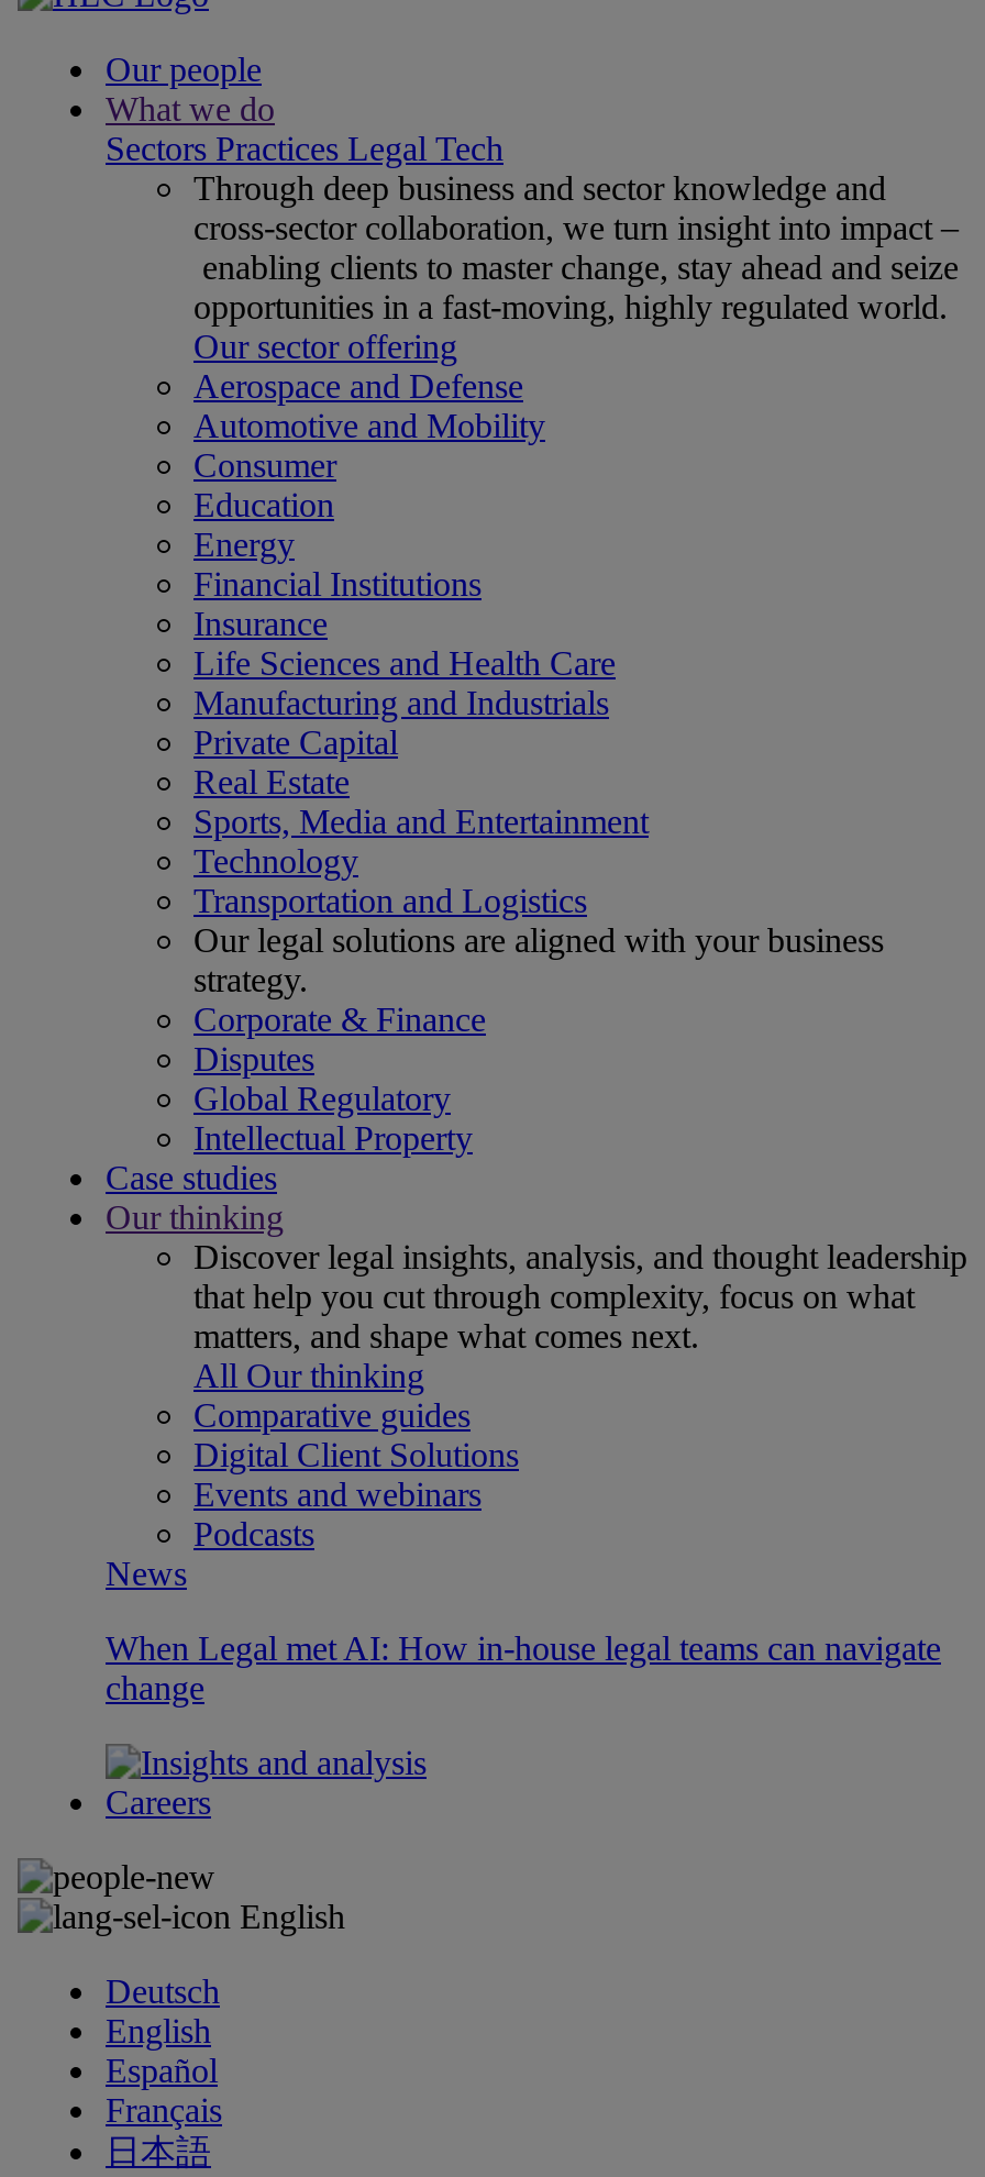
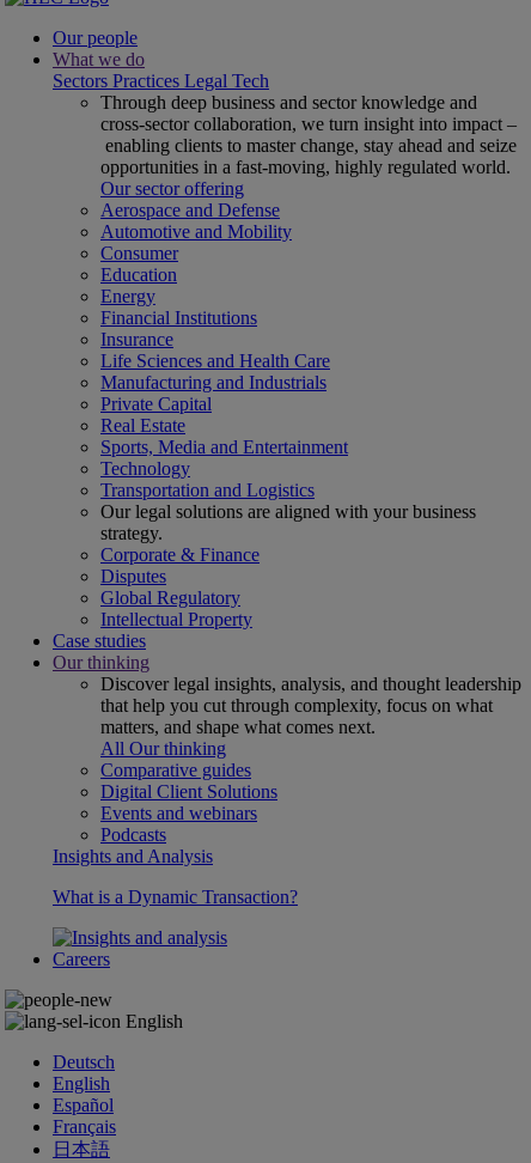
[106,1555,187,1592] News -> [53,846,213,866] Insights and Analysis
[106,1629,941,1706] When Legal met AI: How in-house legal teams can navigate | change -> [53,887,298,907] What is a Dynamic Transaction?

